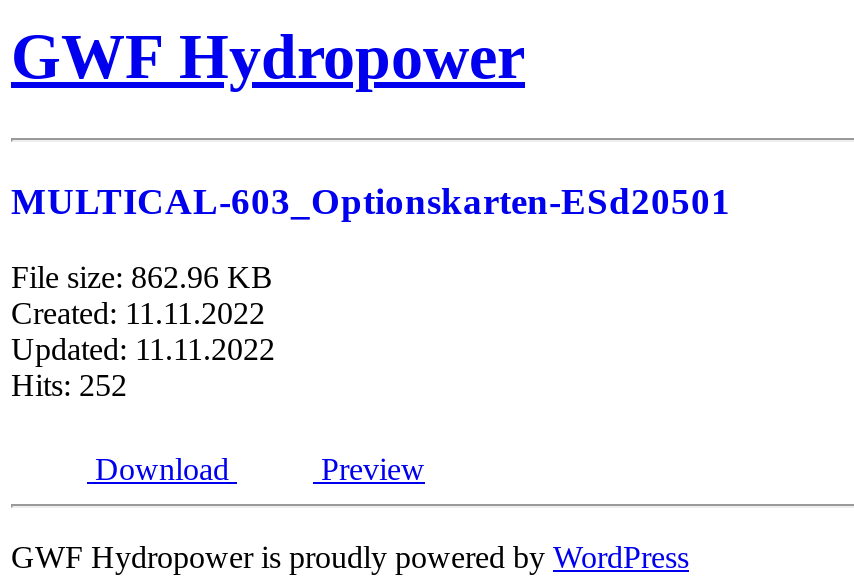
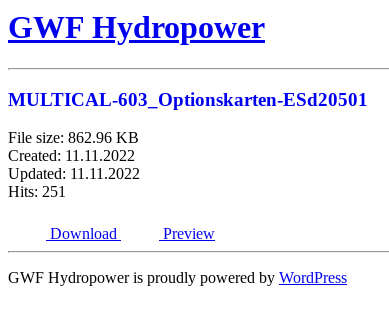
[11,369,127,403] Hits: 252 -> [8,183,66,200] Hits: 251

